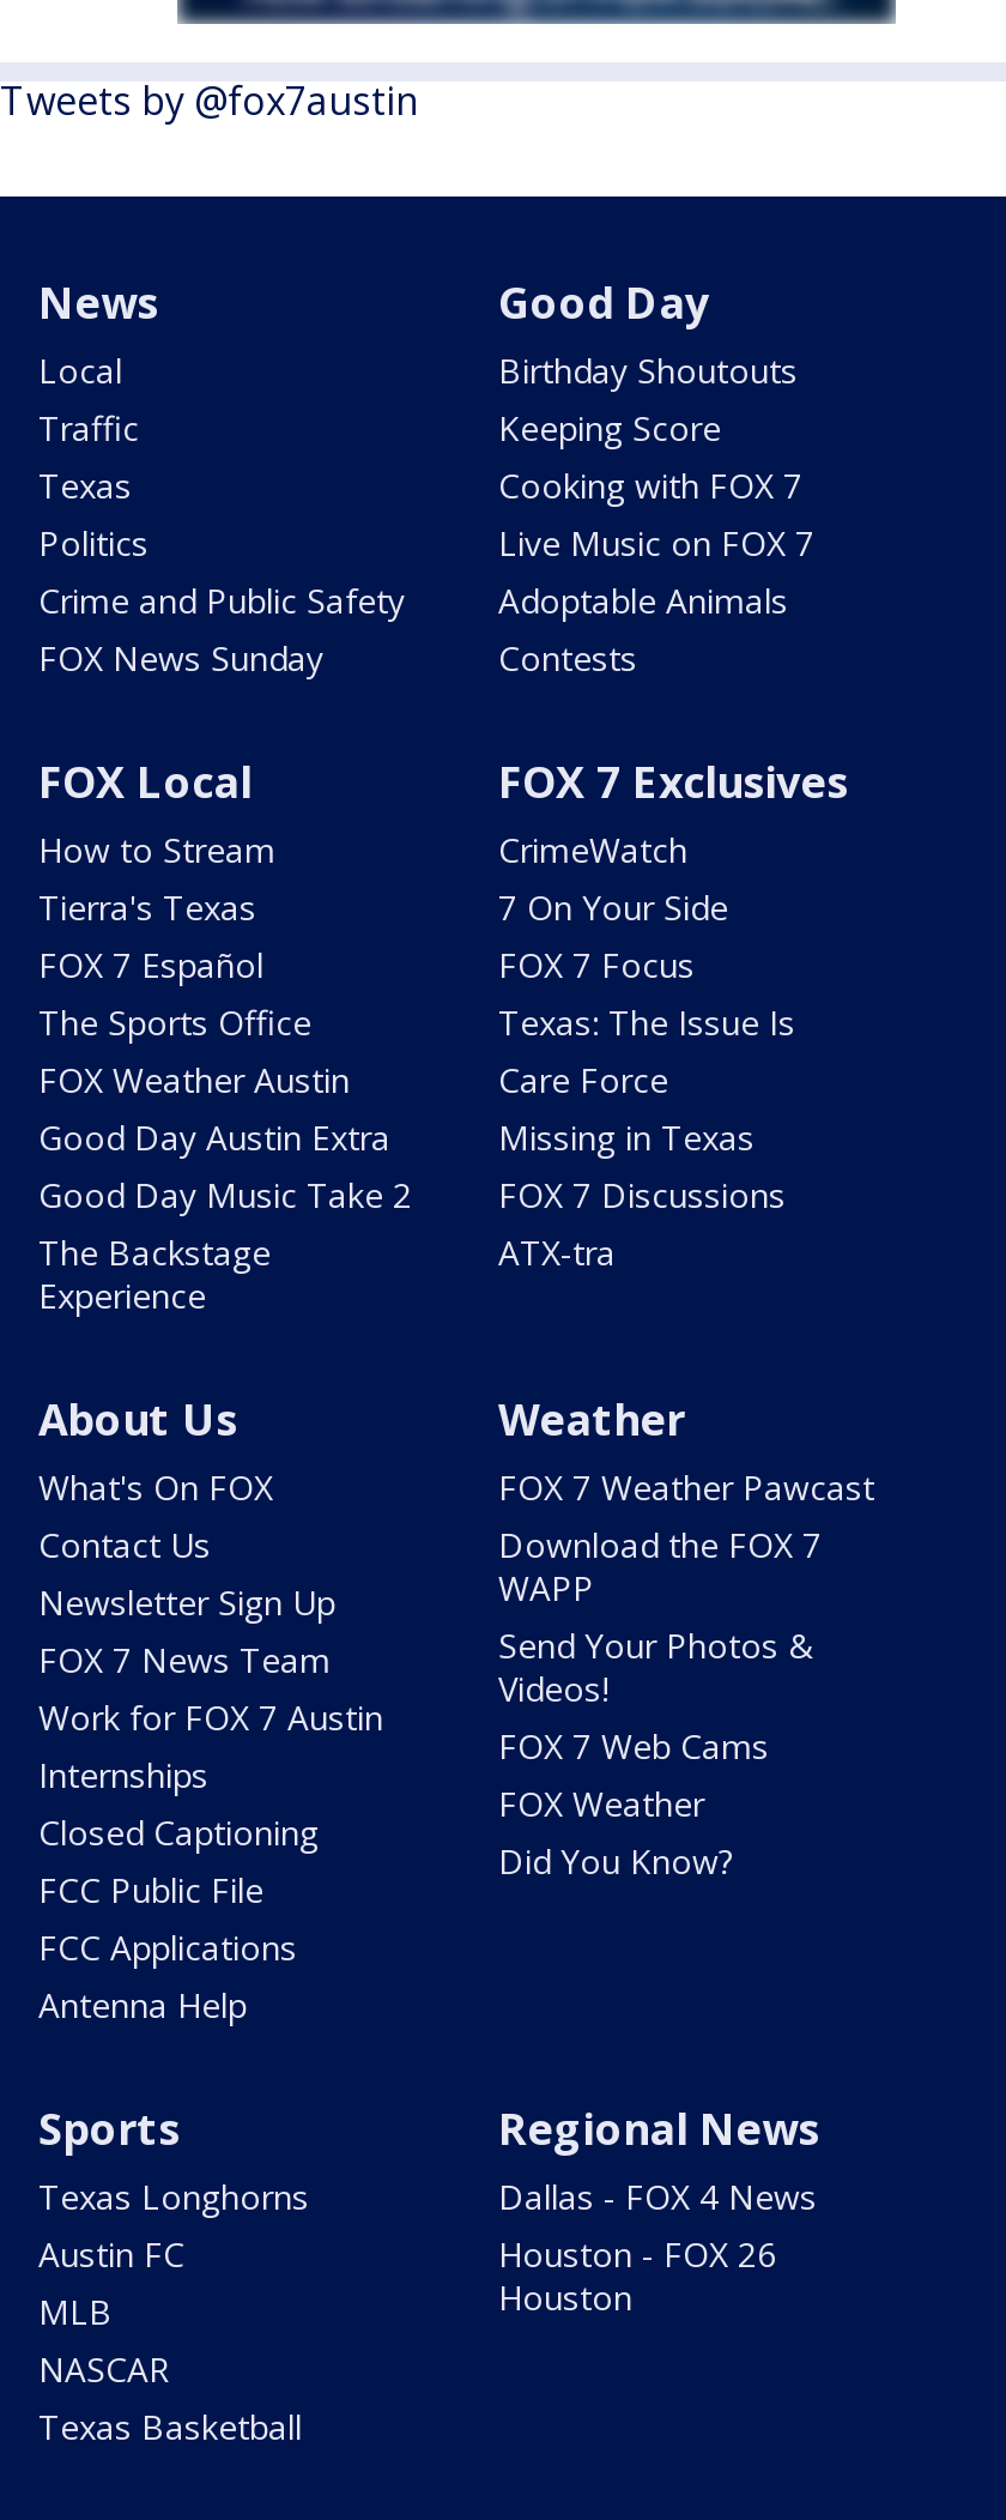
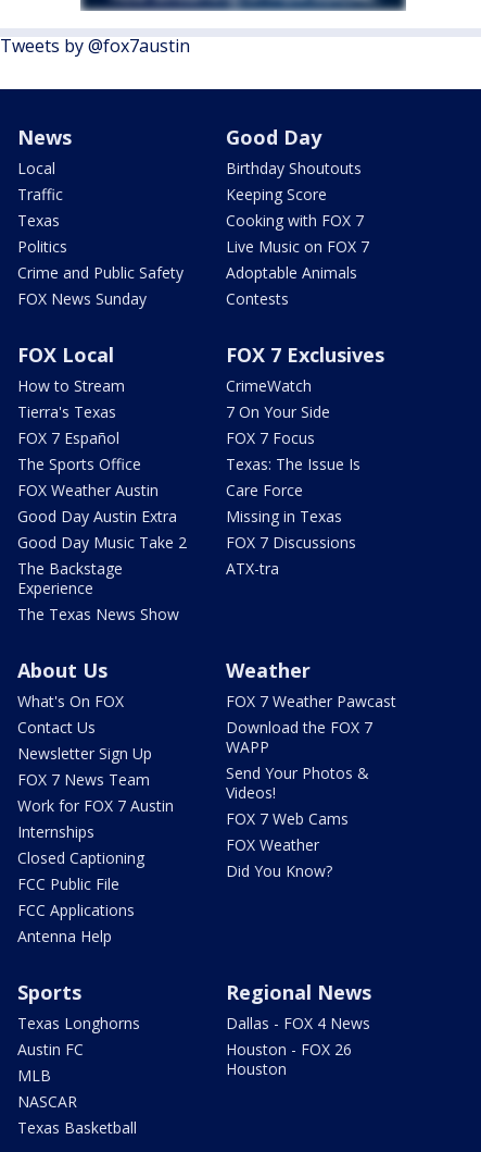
none -> [17,604,179,625] The Texas News Show

